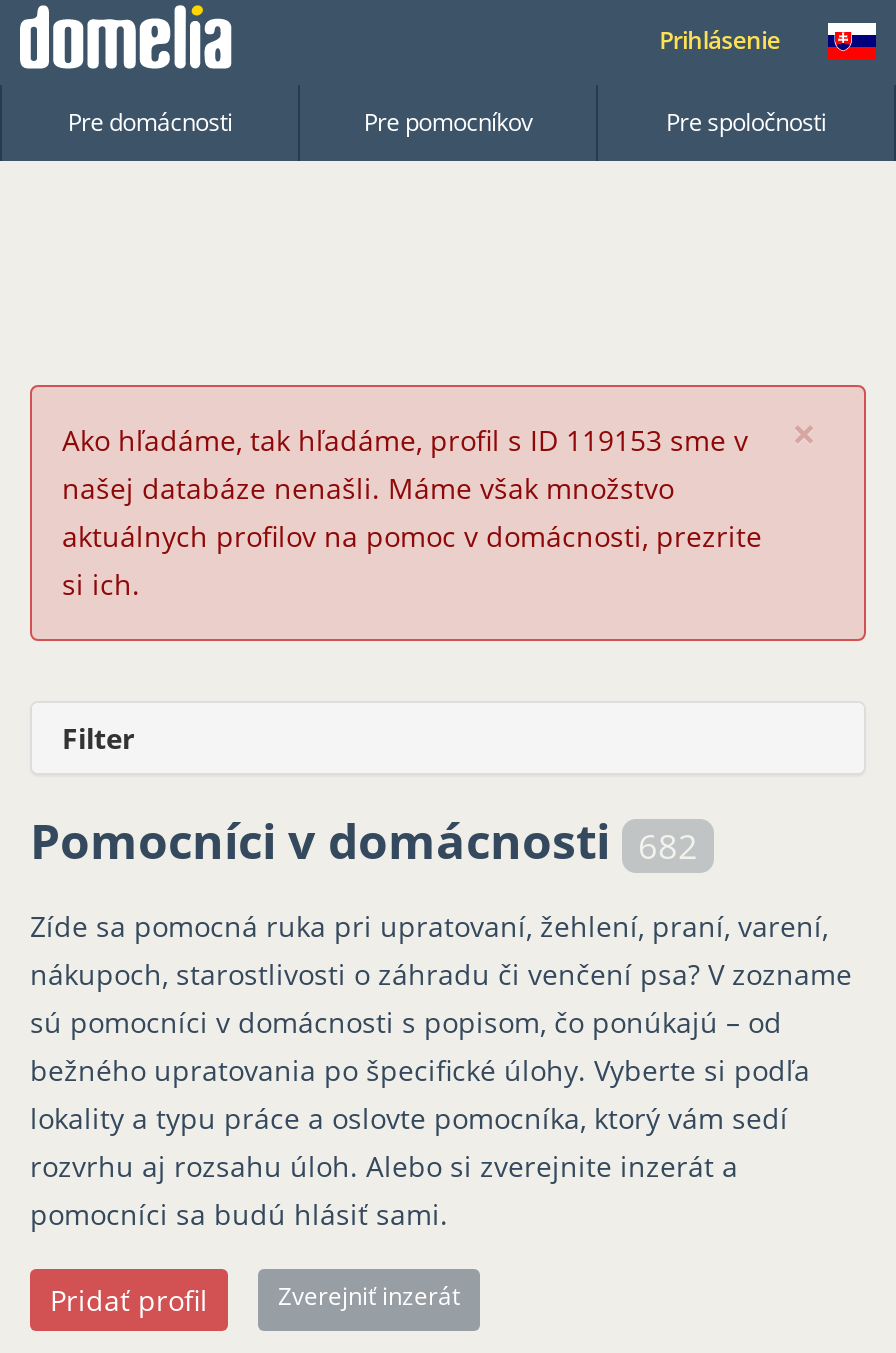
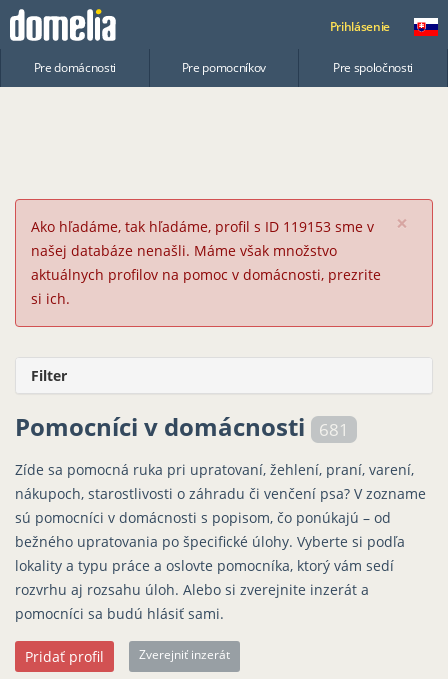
[30,807,698,873] Pomocníci v domácnosti 682 -> [15,410,349,443] Pomocníci v domácnosti 681

